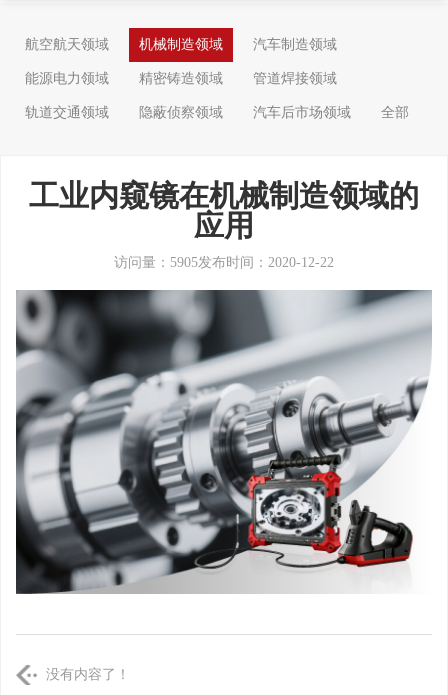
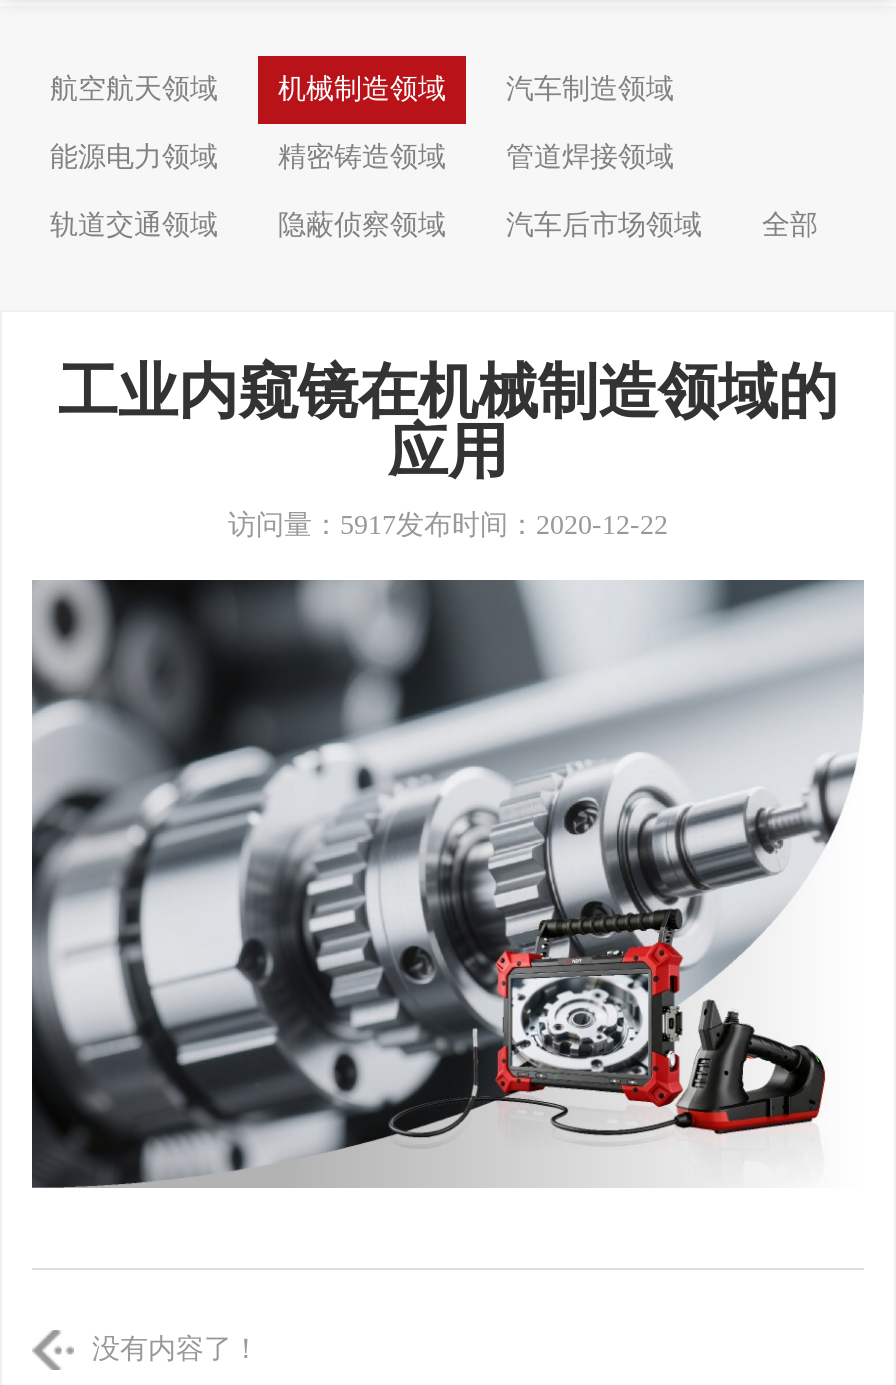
[114,255,334,270] 访问量：5905发布时间：2020-12-22 -> [228,510,668,540] 访问量：5917发布时间：2020-12-22

